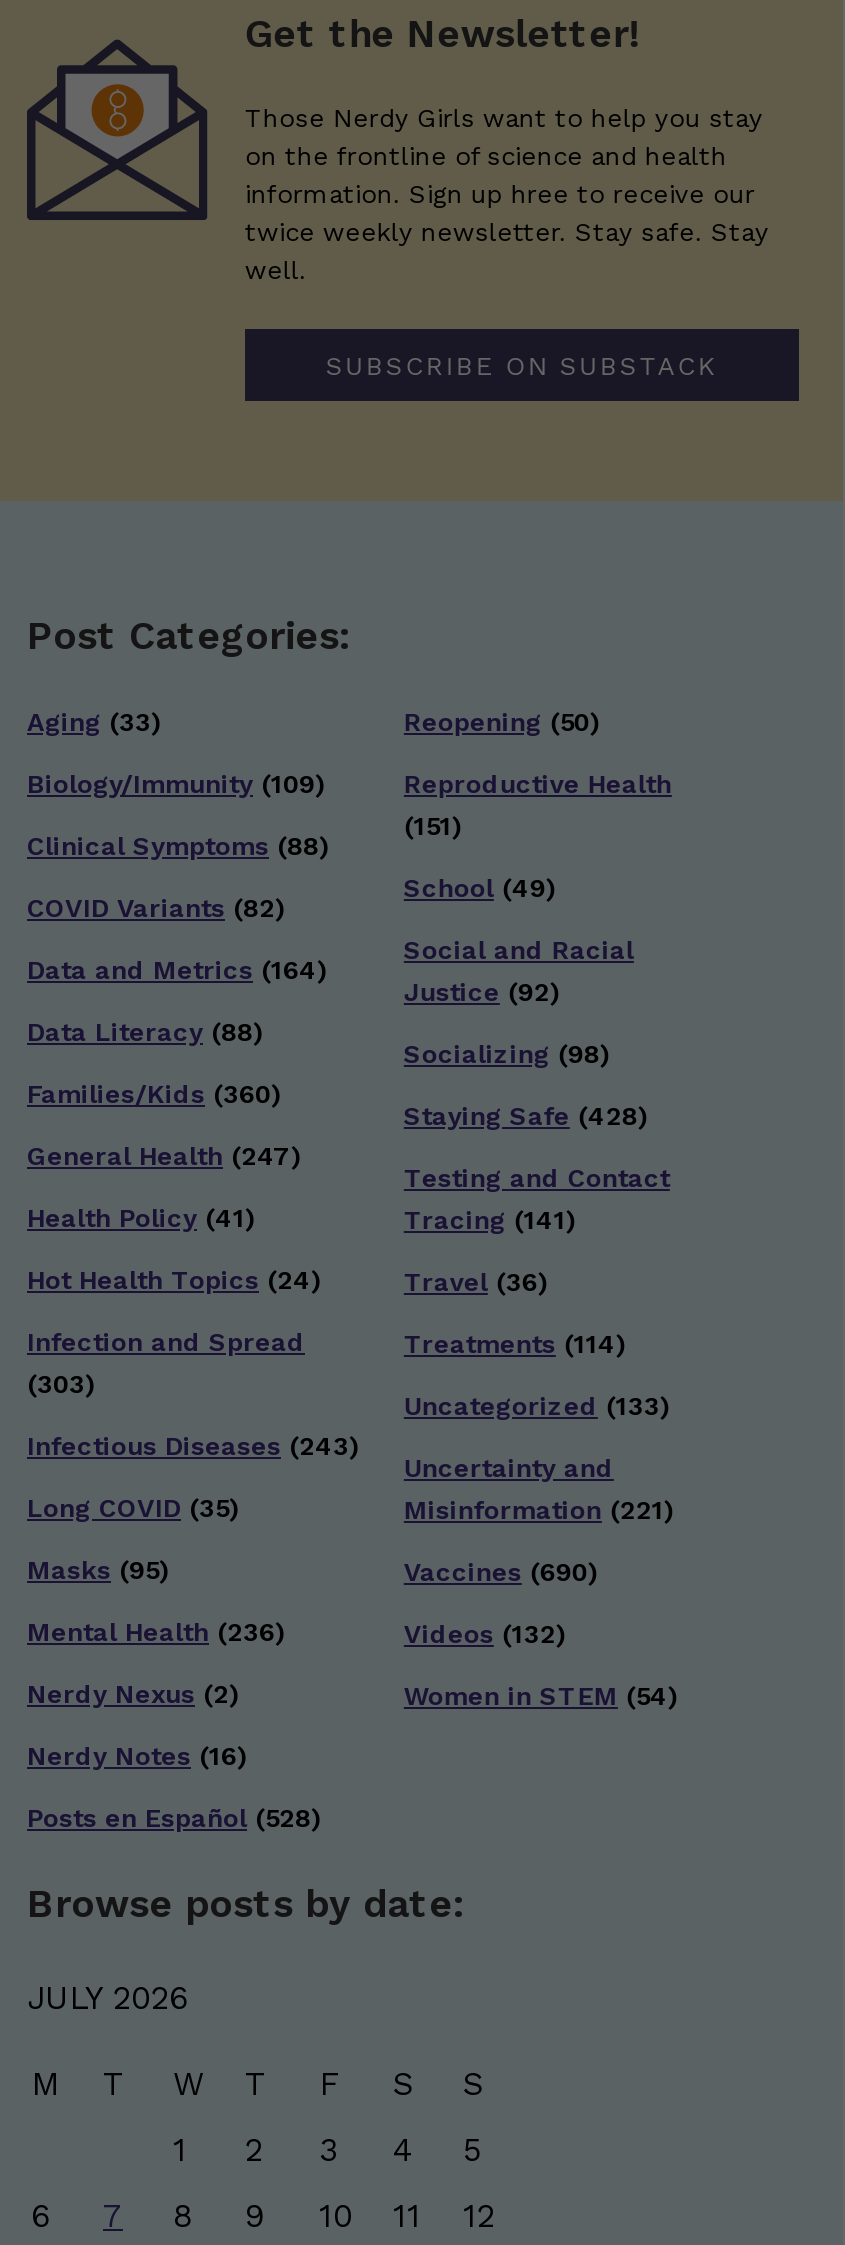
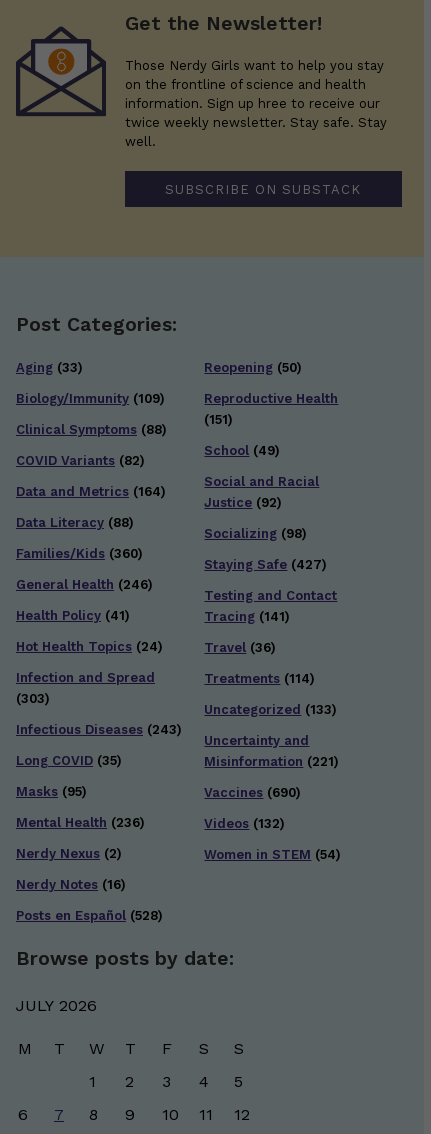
[404,1101,648,1131] Staying Safe (428) -> [204,557,327,572] Staying Safe (427)
[27,1141,301,1171] General Health (247) -> [16,577,153,592] General Health (246)

